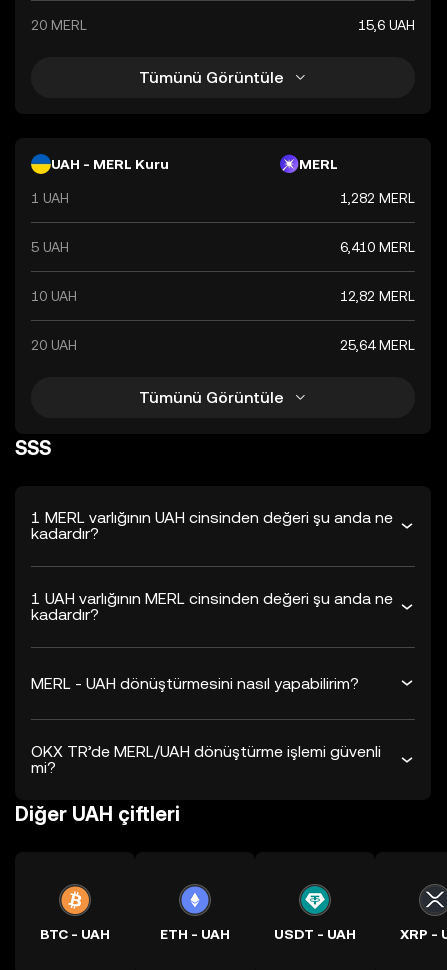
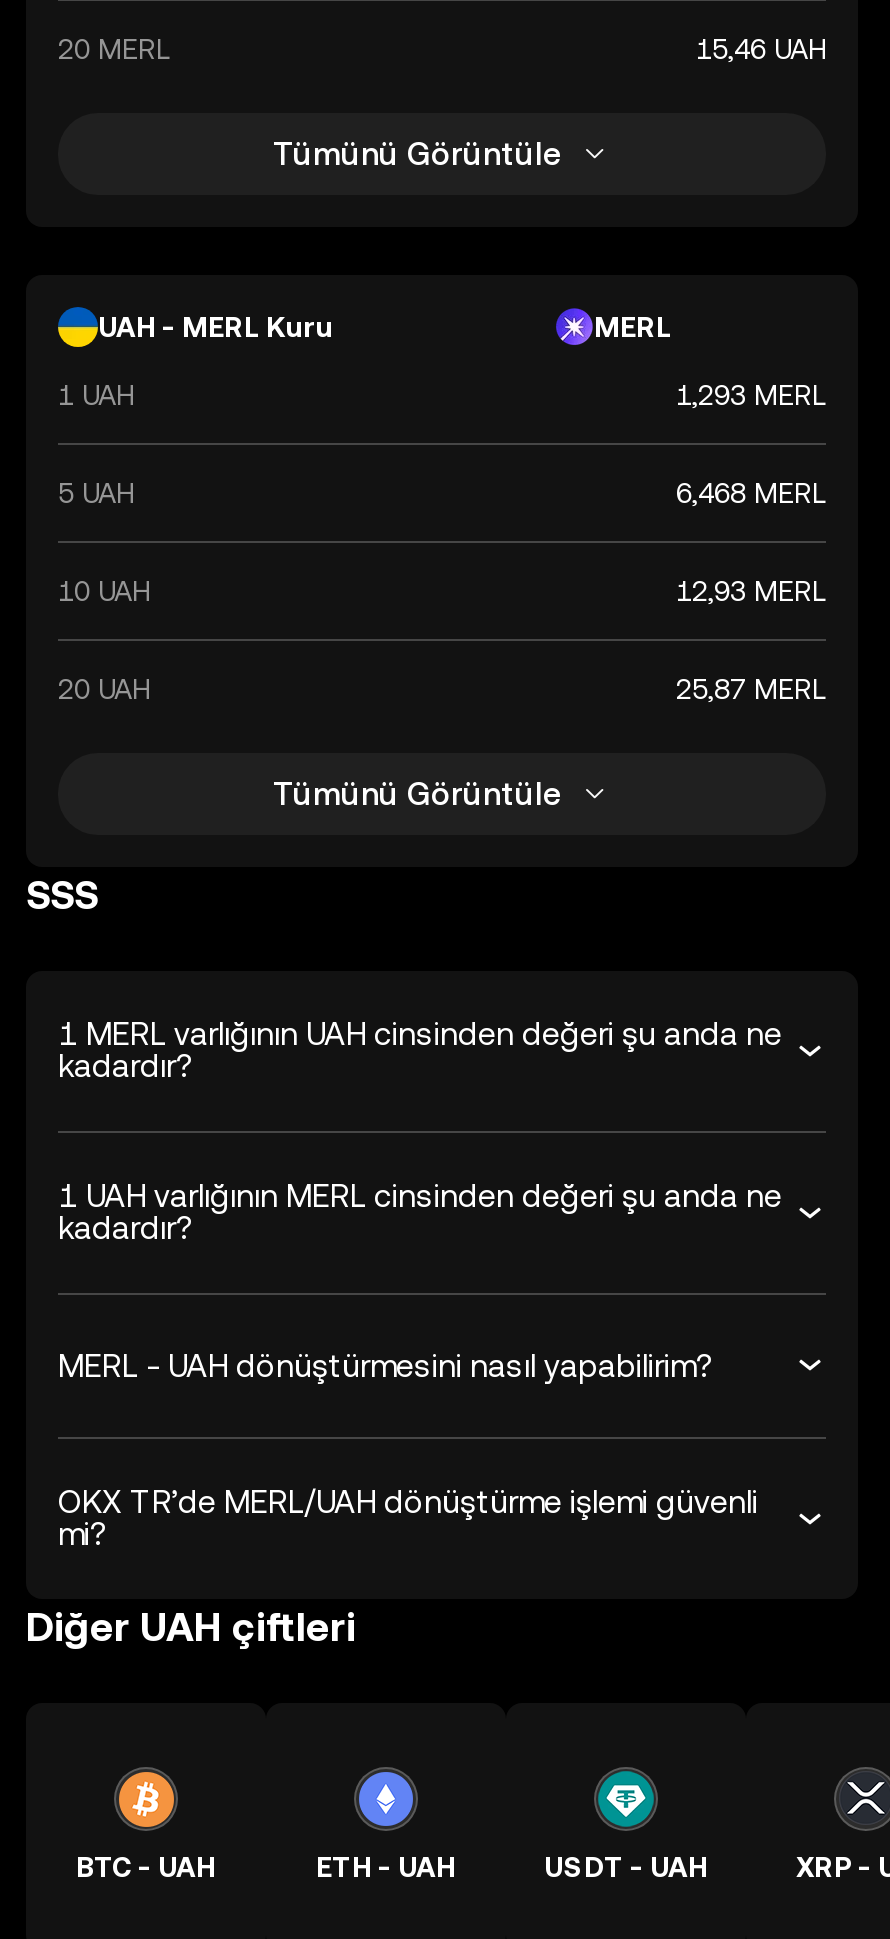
[358,17,415,33] 15,6 UAH -> [696,33,826,65] 15,46 UAH
[340,190,415,206] 1,282 MERL -> [676,379,826,411] 1,293 MERL
[340,239,415,255] 6,410 MERL -> [676,477,826,509] 6,468 MERL
[340,288,415,304] 12,82 MERL -> [676,575,826,607] 12,93 MERL
[340,337,415,353] 25,64 MERL -> [676,673,826,705] 25,87 MERL

